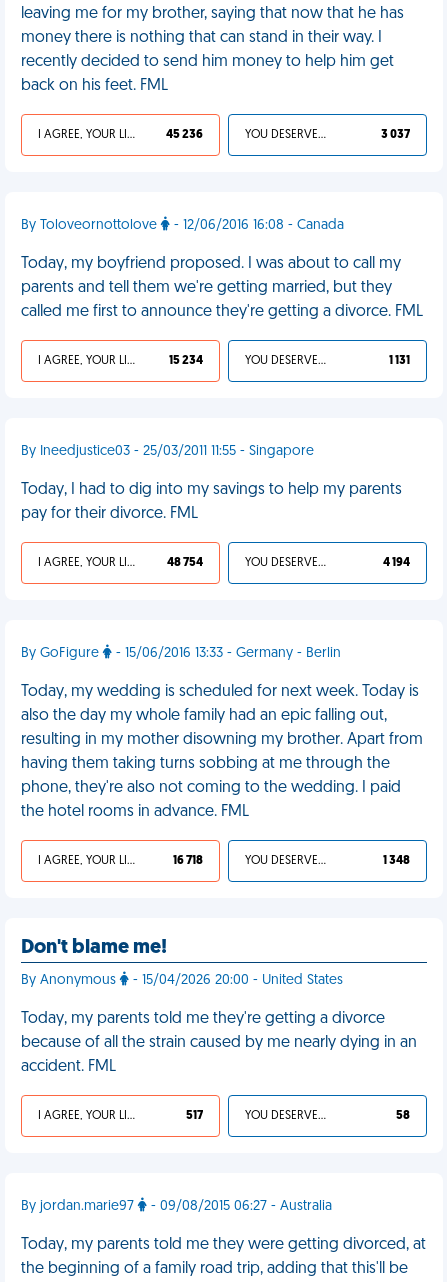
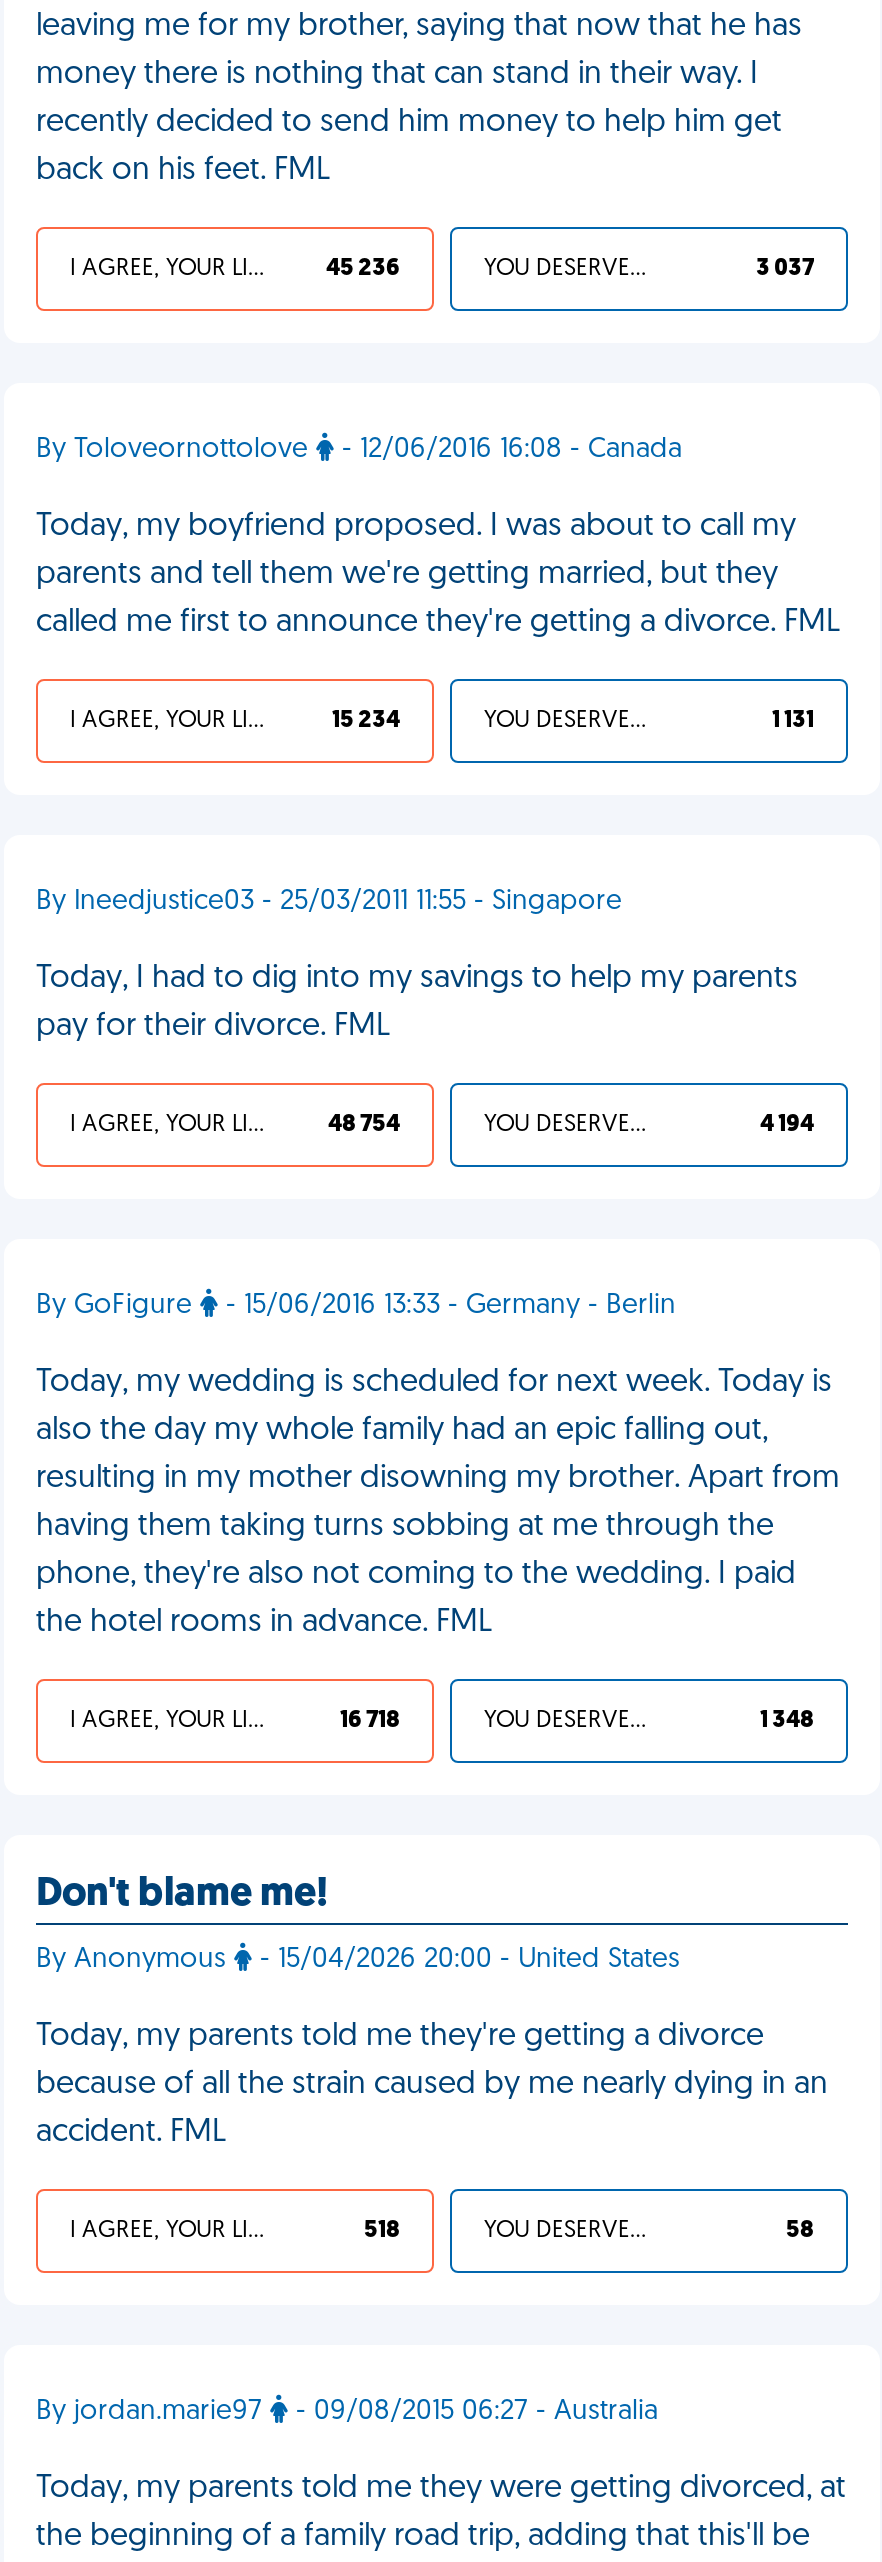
[186,1110,203,1122] 517 -> [364,2219,400,2243] 518

